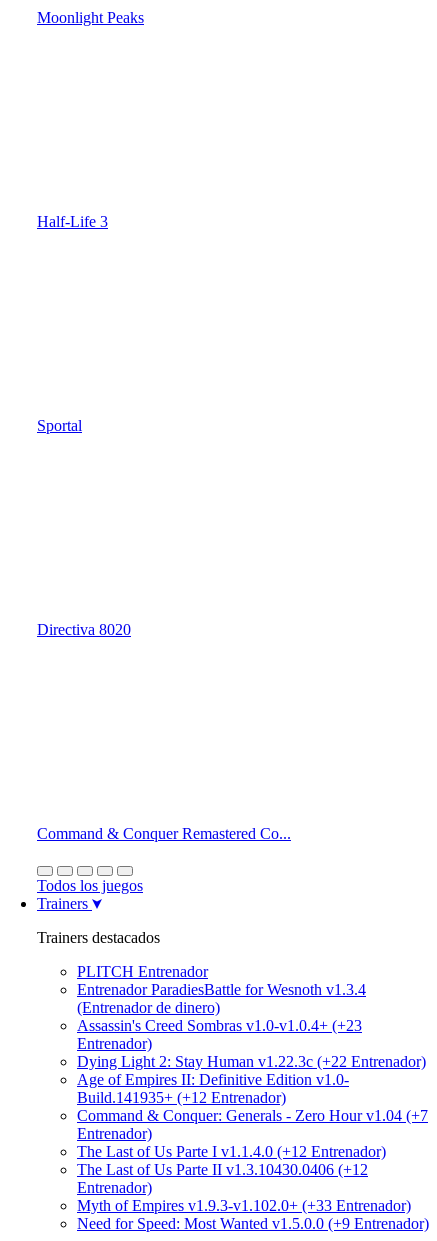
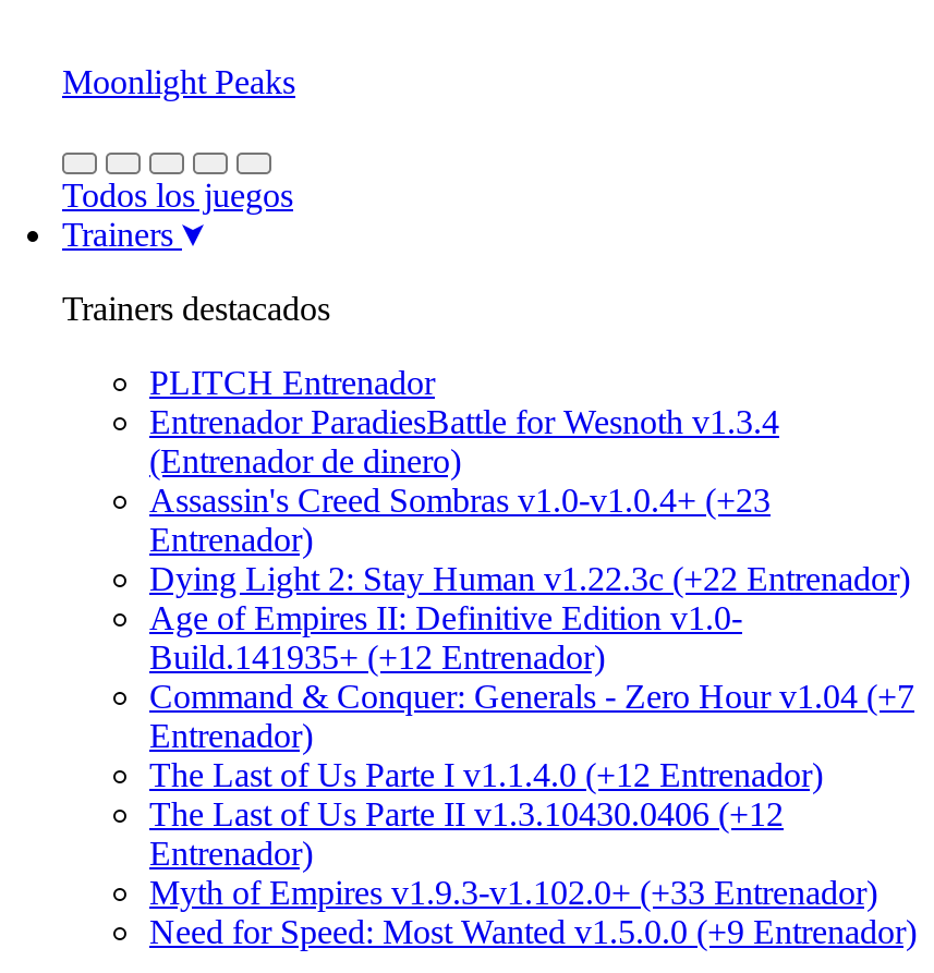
[37,213,108,230] Half-Life 3 -> none
[37,417,82,434] Sportal -> none
[37,621,131,638] Directiva 8020 -> none
[37,825,291,842] Command & Conquer Remastered Co... -> none

